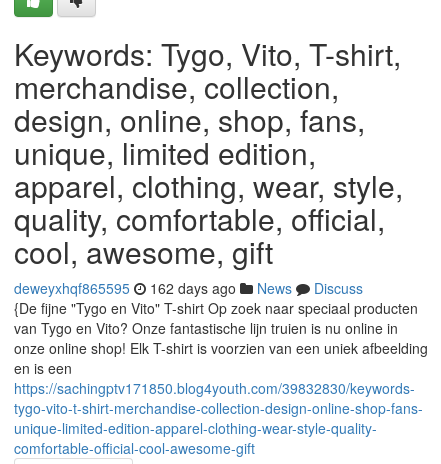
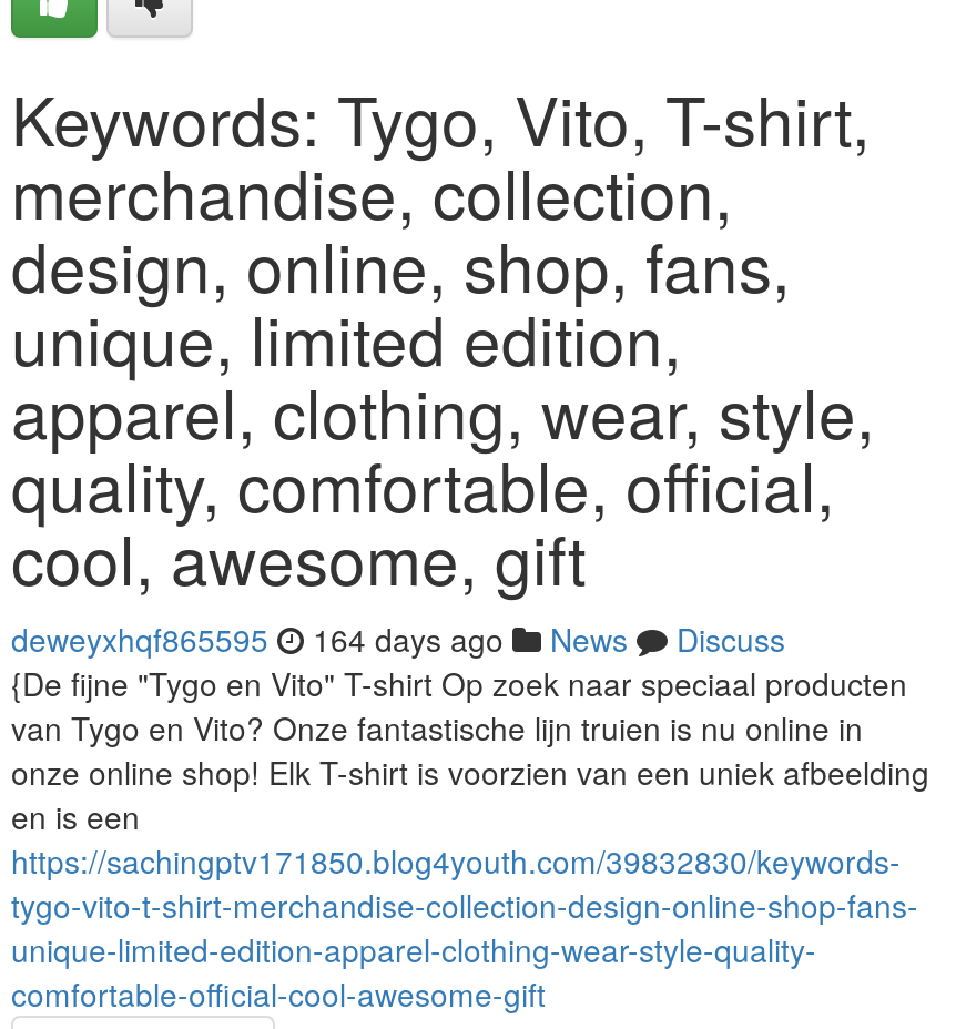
[14,278,363,298] deweyxhqf865595 162 days ago News Discuss -> [11,617,785,661] deweyxhqf865595 164 days ago News Discuss

